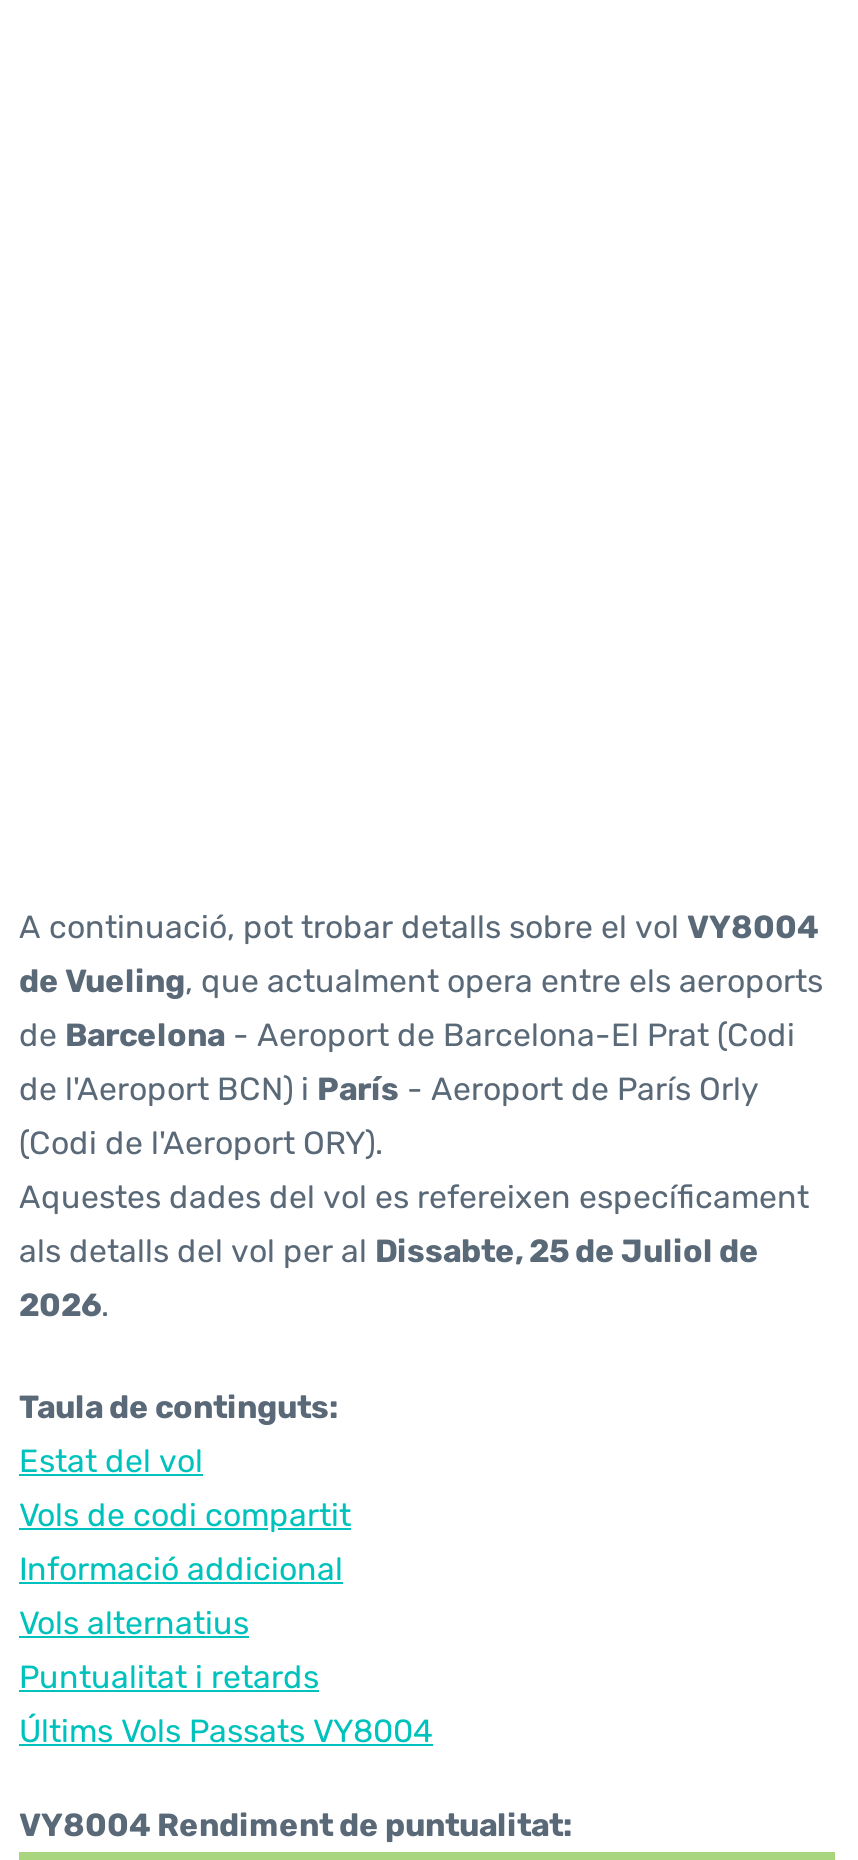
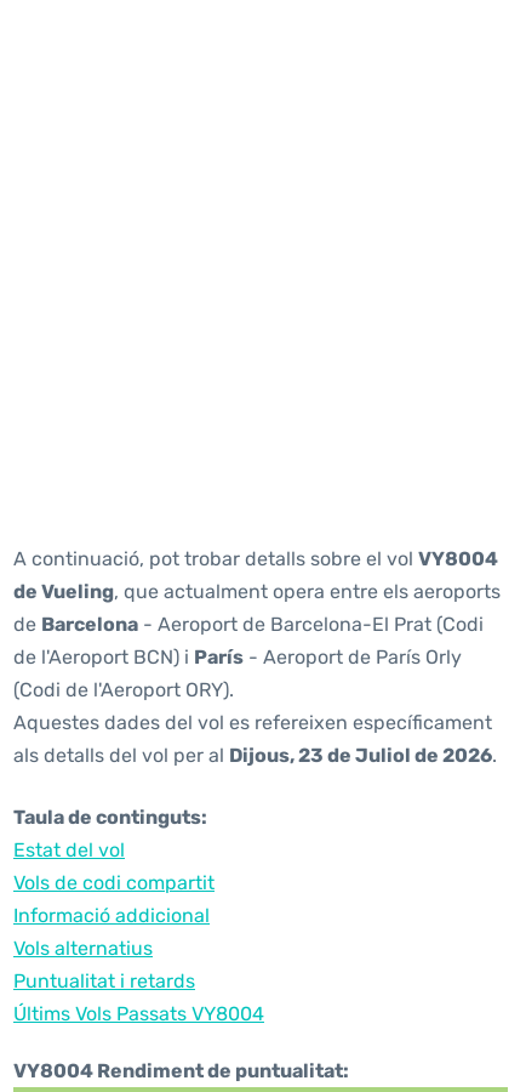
[19,1232,759,1324] als detalls del vol per al Dissabte, 25 de Juliol de | 2026. -> [13,744,497,767] als detalls del vol per al Dijous, 23 de Juliol de 2026.

